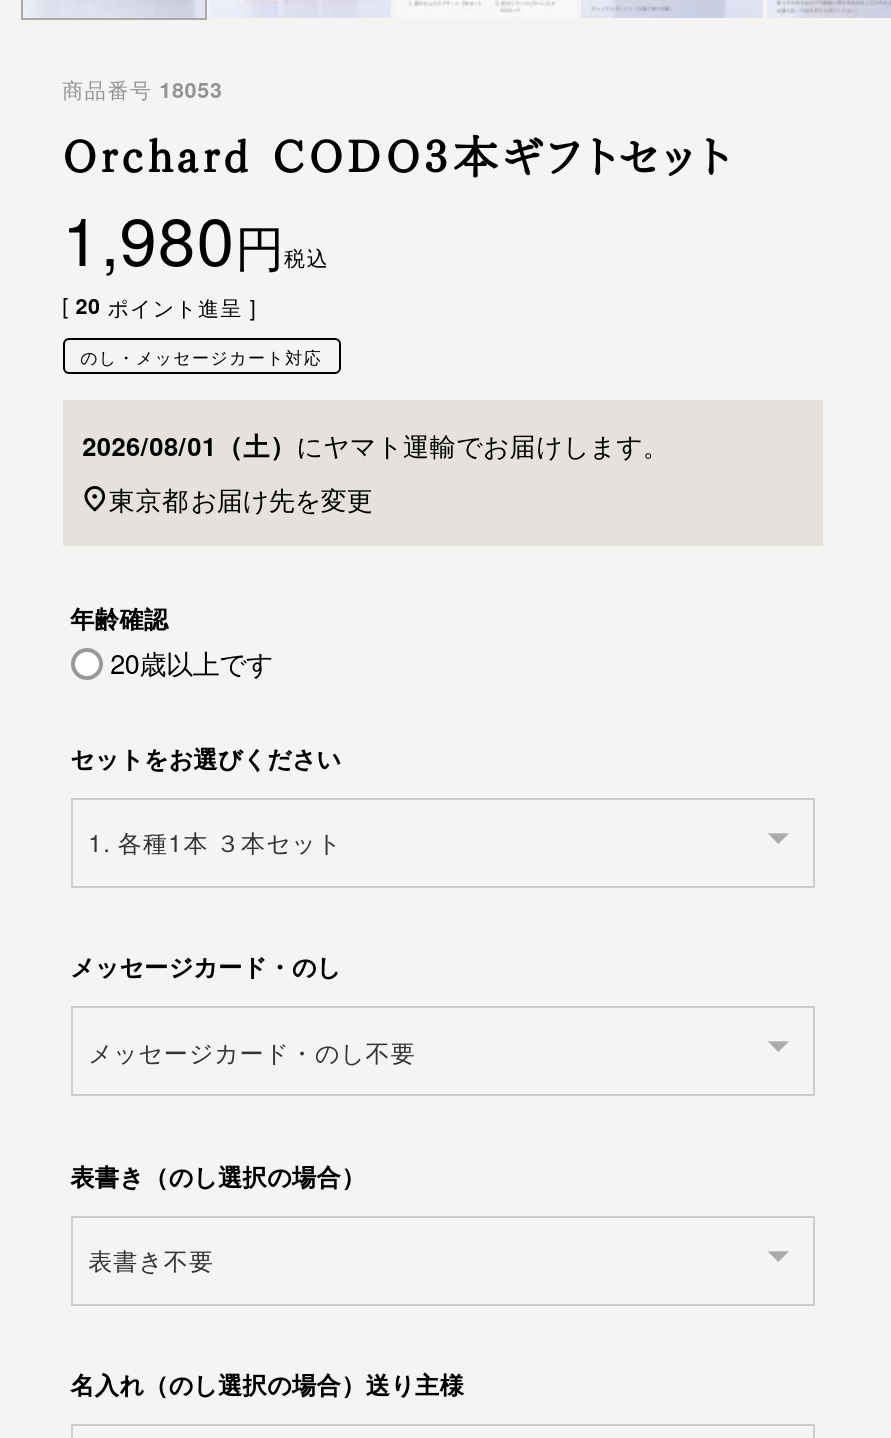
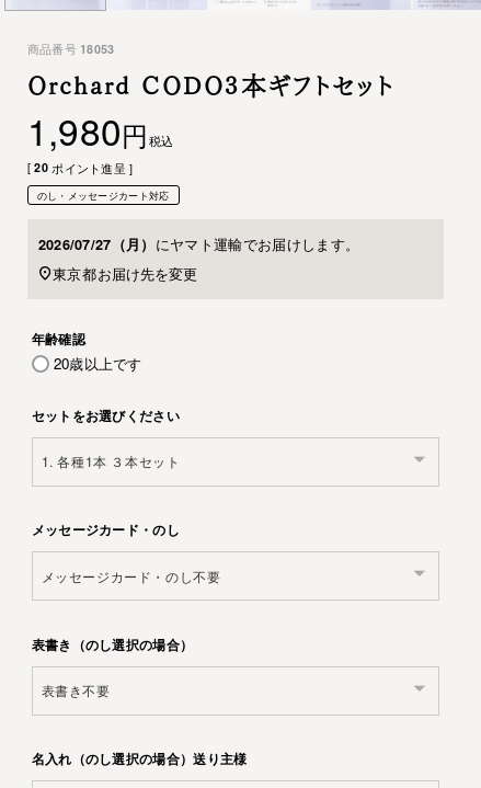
[82,426,669,464] 2026/08/01（土）にヤマト運輸でお届けします。 -> [38,234,360,254] 2026/07/27（月）にヤマト運輸でお届けします。

